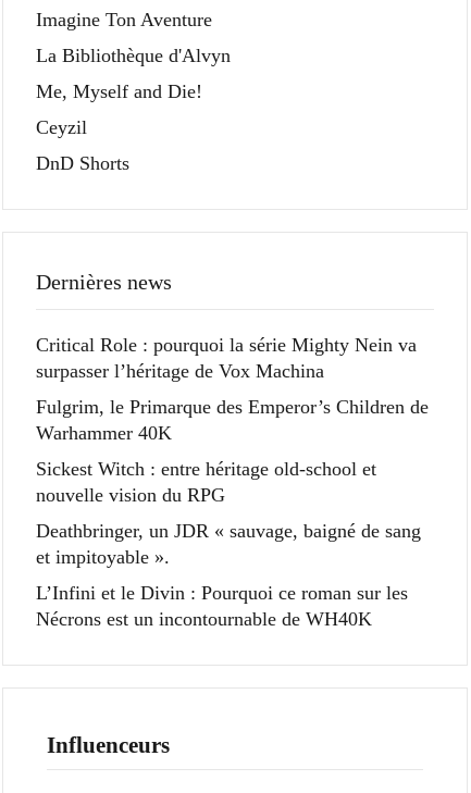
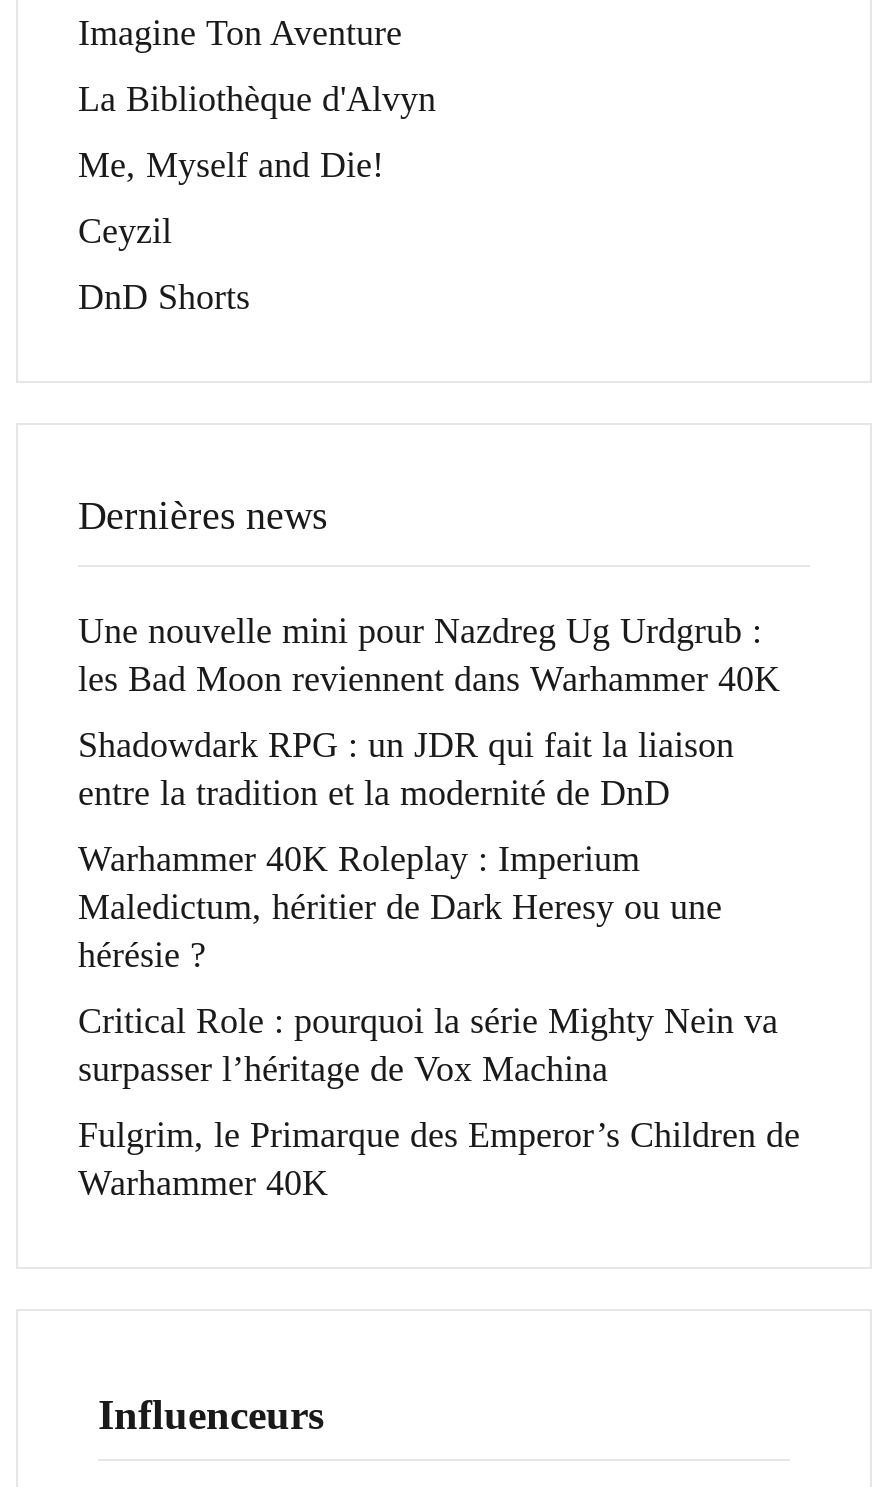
none -> [78,611,780,975] Une nouvelle mini pour Nazdreg Ug Urdgrub : | les Bad Moon reviennent dans Warhammer 40K | Shadowdark RPG : un JDR qui fait la liaison | entre la tradition et la modernité de DnD | Warhammer 40K Roleplay : Imperium | Maledictum, héritier de Dark Heresy ou une | hérésie ?
moved [36,334,429,444] -> [78,1001,800,1203]: Critical Role : pourquoi la série Mighty Nein va | surpasser l’héritage de Vox Machina | Fulgrim, le Primarque des Emperor’s Children de | Warhammer 40K
[36,458,421,630] Sickest Witch : entre héritage old-school et | nouvelle vision du RPG | Deathbringer, un JDR « sauvage, baigné de sang | et impitoyable ». | L’Infini et le Divin : Pourquoi ce roman sur les | Nécrons est un incontournable de WH40K -> none

